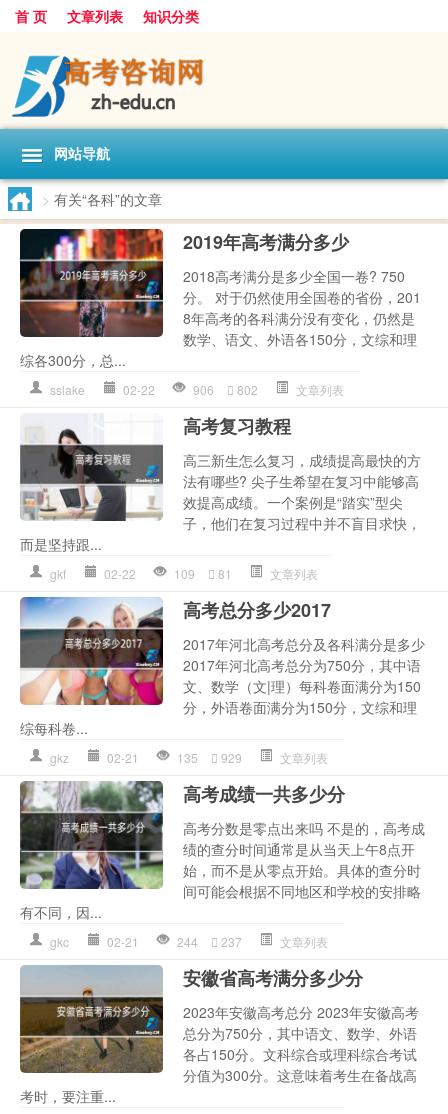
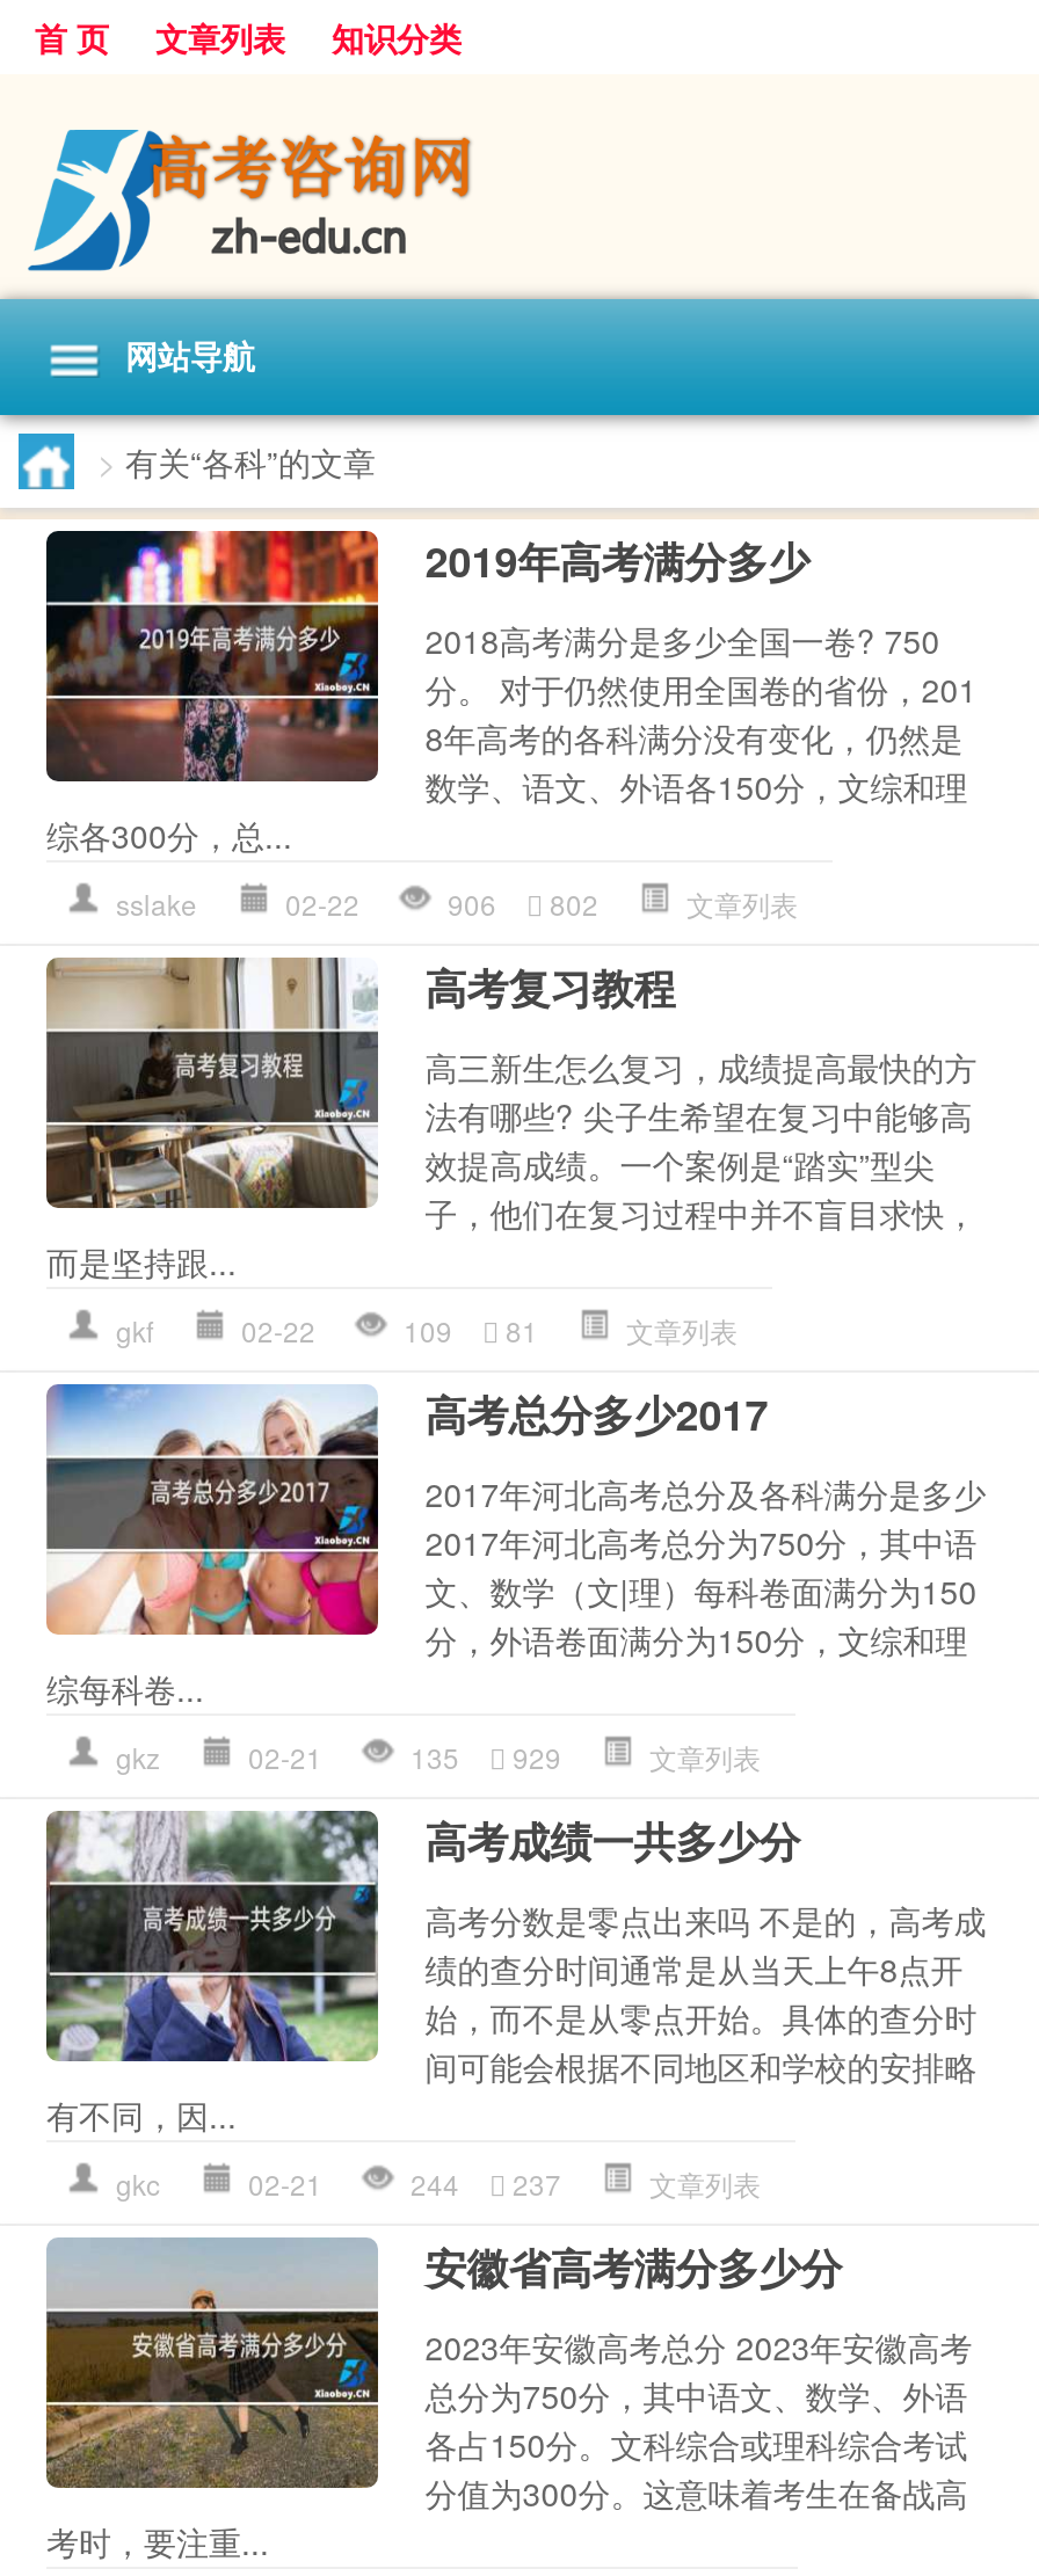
[20,413,162,521] [image] -> [44,955,378,1210] [image]

